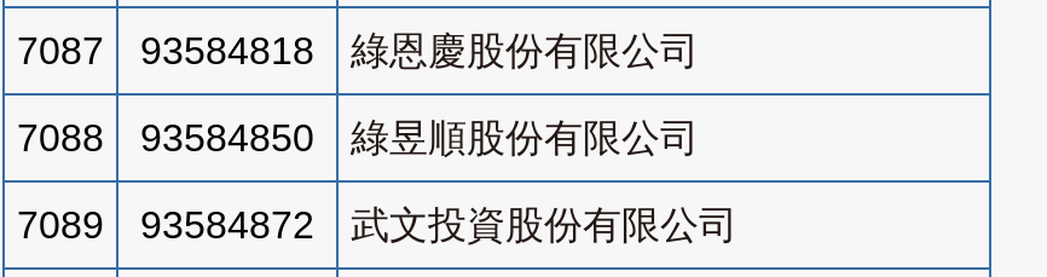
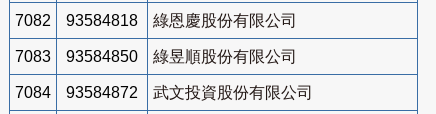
[17,30,699,71] 7087 93584818 綠恩慶股份有限公司 -> [15,12,297,29] 7082 93584818 綠恩慶股份有限公司
[17,117,699,158] 7088 93584850 綠昱順股份有限公司 -> [15,48,297,65] 7083 93584850 綠昱順股份有限公司
[17,204,737,245] 7089 93584872 武文投資股份有限公司 -> [15,84,313,101] 7084 93584872 武文投資股份有限公司

